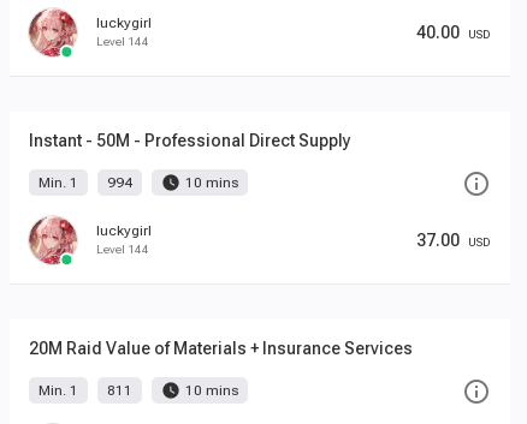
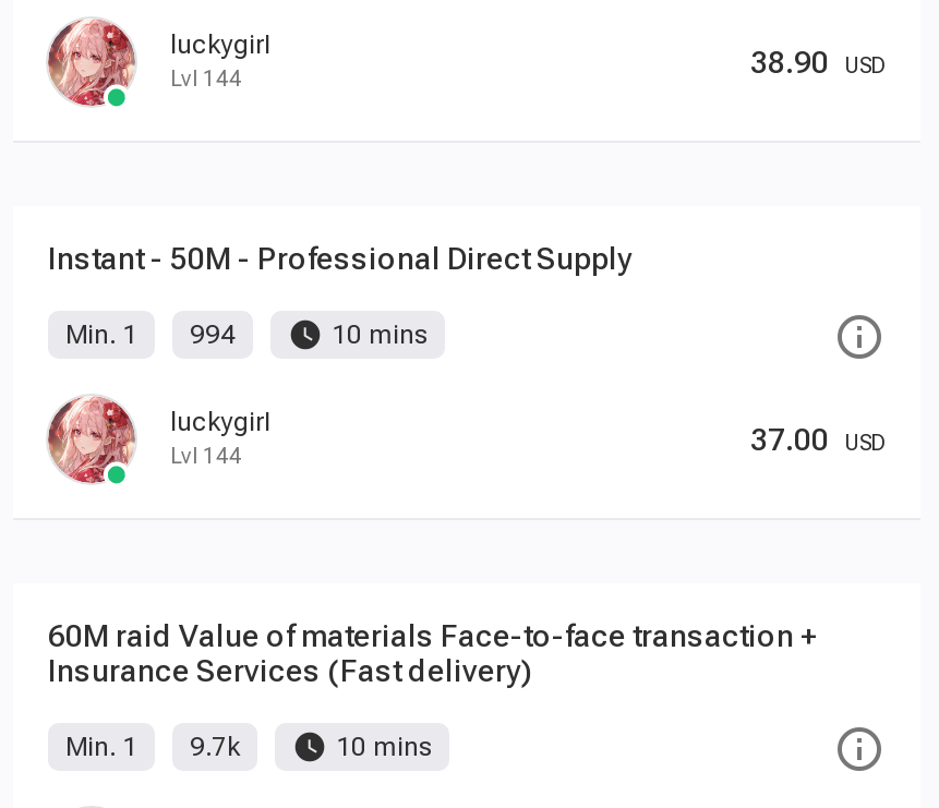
[96,23,491,48] Level 144 | 40.00 USD -> [170,45,886,91] Lvl 144 | 38.90 USD
[96,243,149,256] Level 144 -> [170,444,242,468] Lvl 144
[29,339,413,358] 20M Raid Value of Materials + Insurance Services -> [48,618,816,688] 60M raid Value of materials Face-to-face transaction + | Insurance Services (Fast delivery)
[107,382,132,399] 811 -> [190,732,240,762] 9.7k

